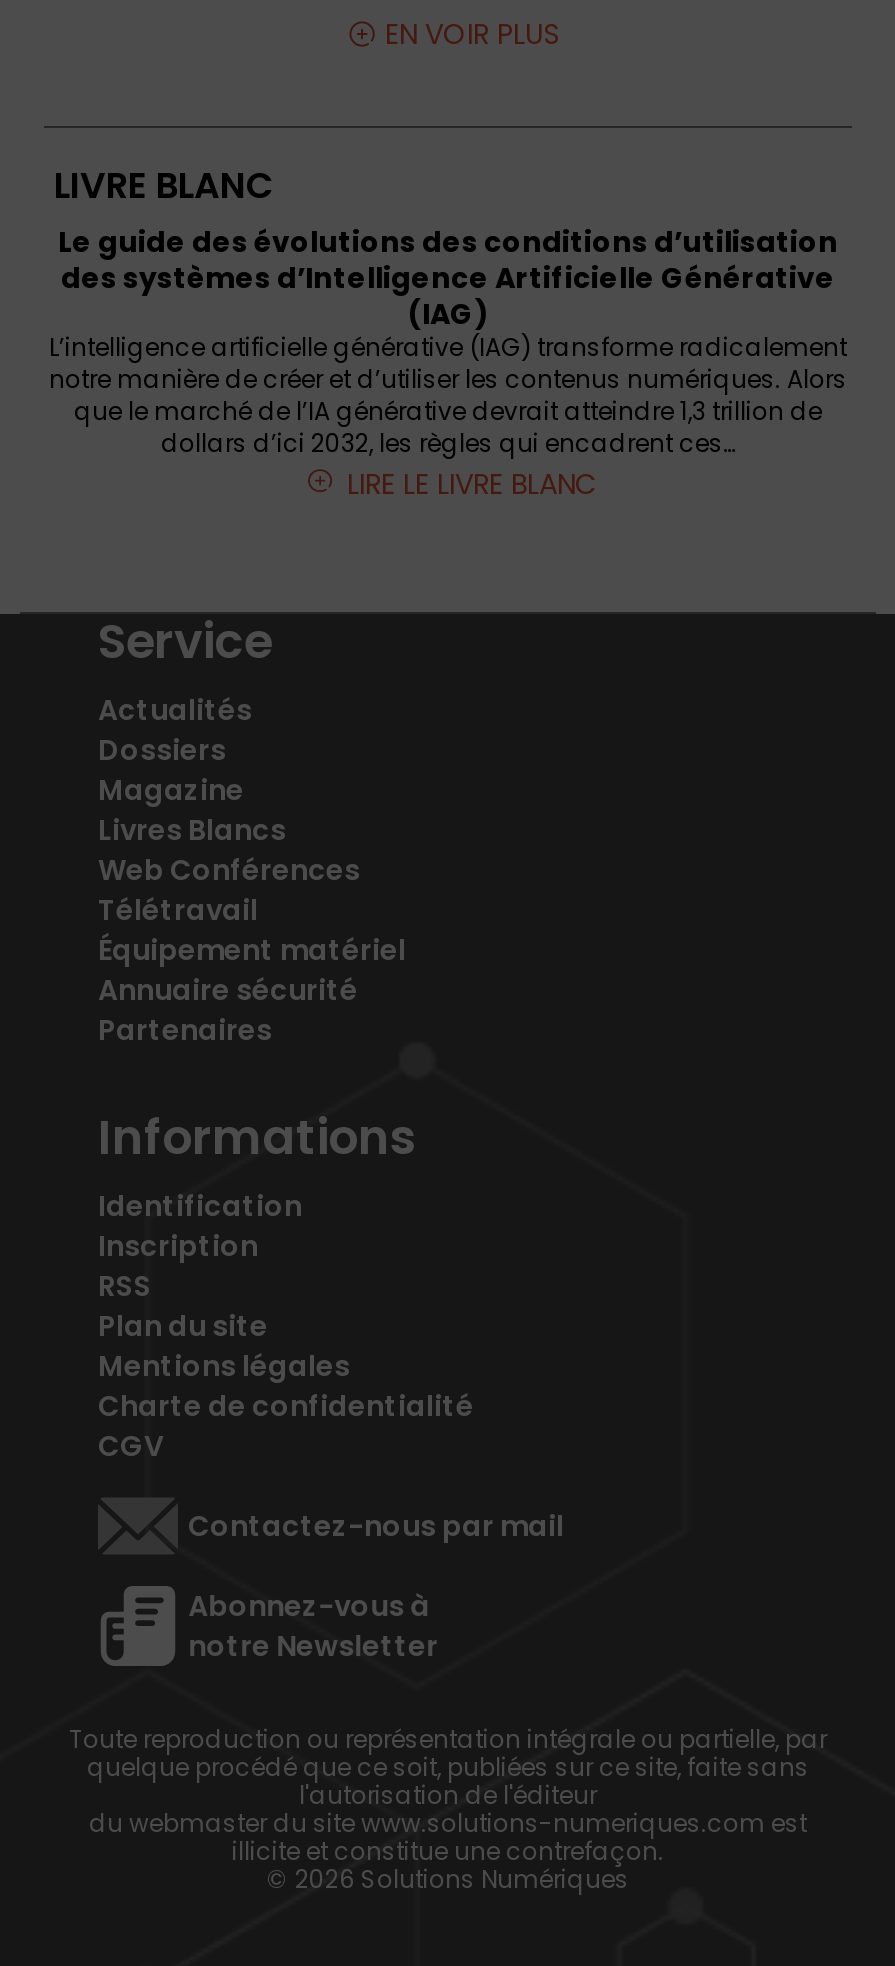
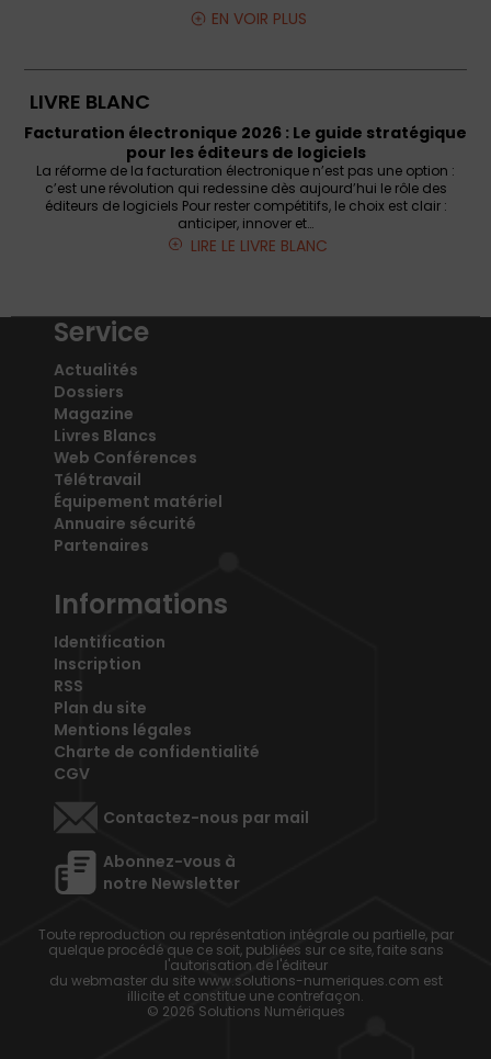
[49,222,847,460] Le guide des évolutions des conditions d’utilisation | des systèmes d’Intelligence Artificielle Générative | (IAG) | L’intelligence artificielle générative (IAG) transforme radicalement | notre manière de créer et d’utiliser les contenus numériques. Alors | que le marché de l’IA générative devrait atteindre 1,3 trillion de | dollars d’ici 2032, les règles qui encadrent ces… -> [24,122,467,233] Facturation électronique 2026 : Le guide stratégique | pour les éditeurs de logiciels | La réforme de la facturation électronique n’est pas une option : | c’est une révolution qui redessine dès aujourd’hui le rôle des | éditeurs de logiciels Pour rester compétitifs, le choix est clair : | anticiper, innover et…

